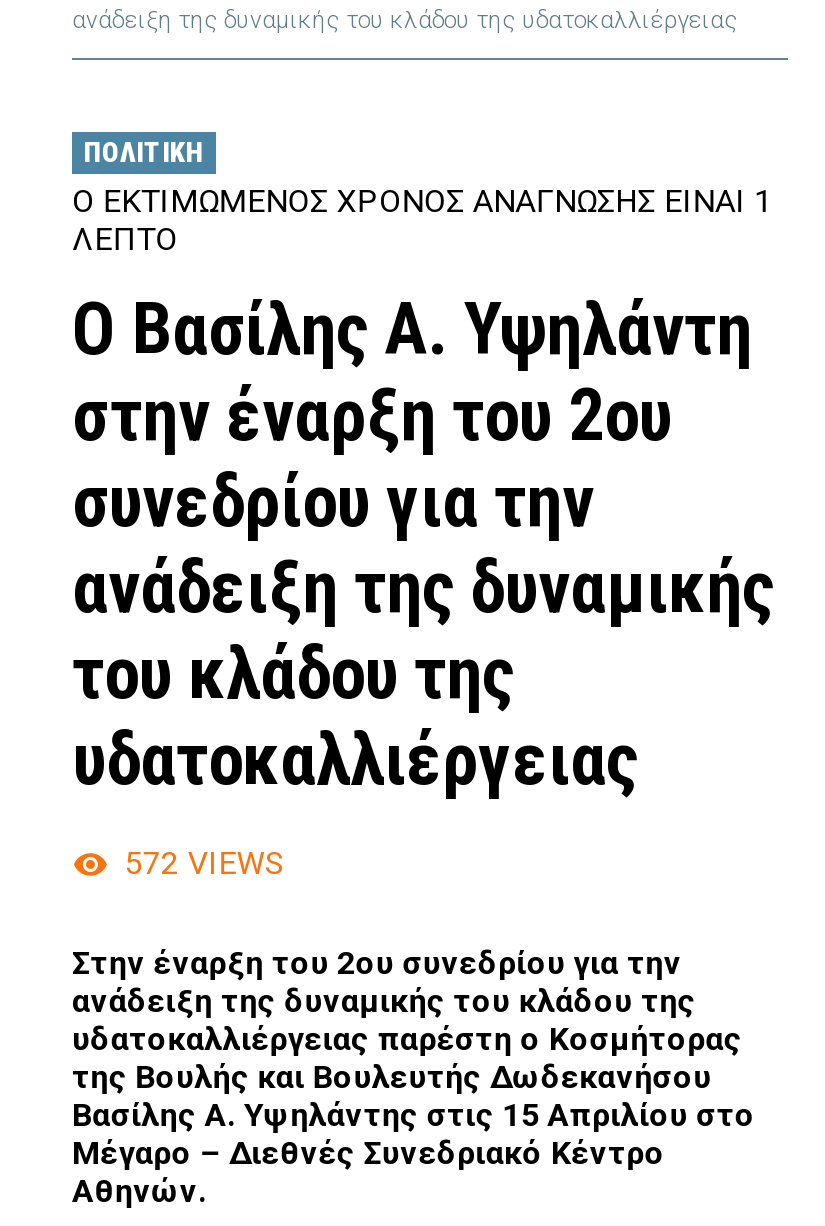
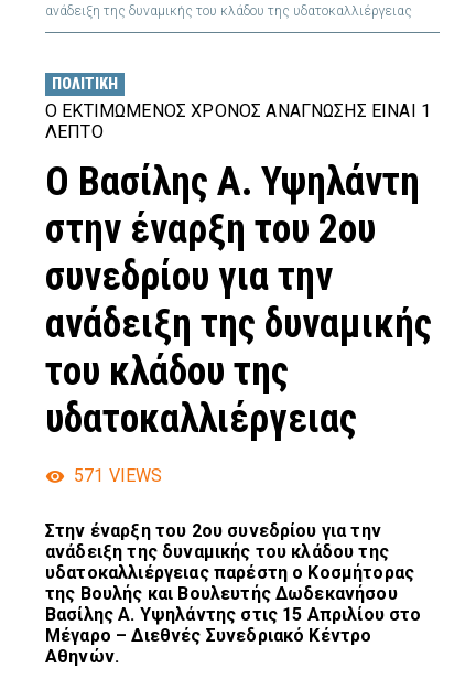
[124,843,285,881] 572 VIEWS -> [74,465,163,486] 571 VIEWS

